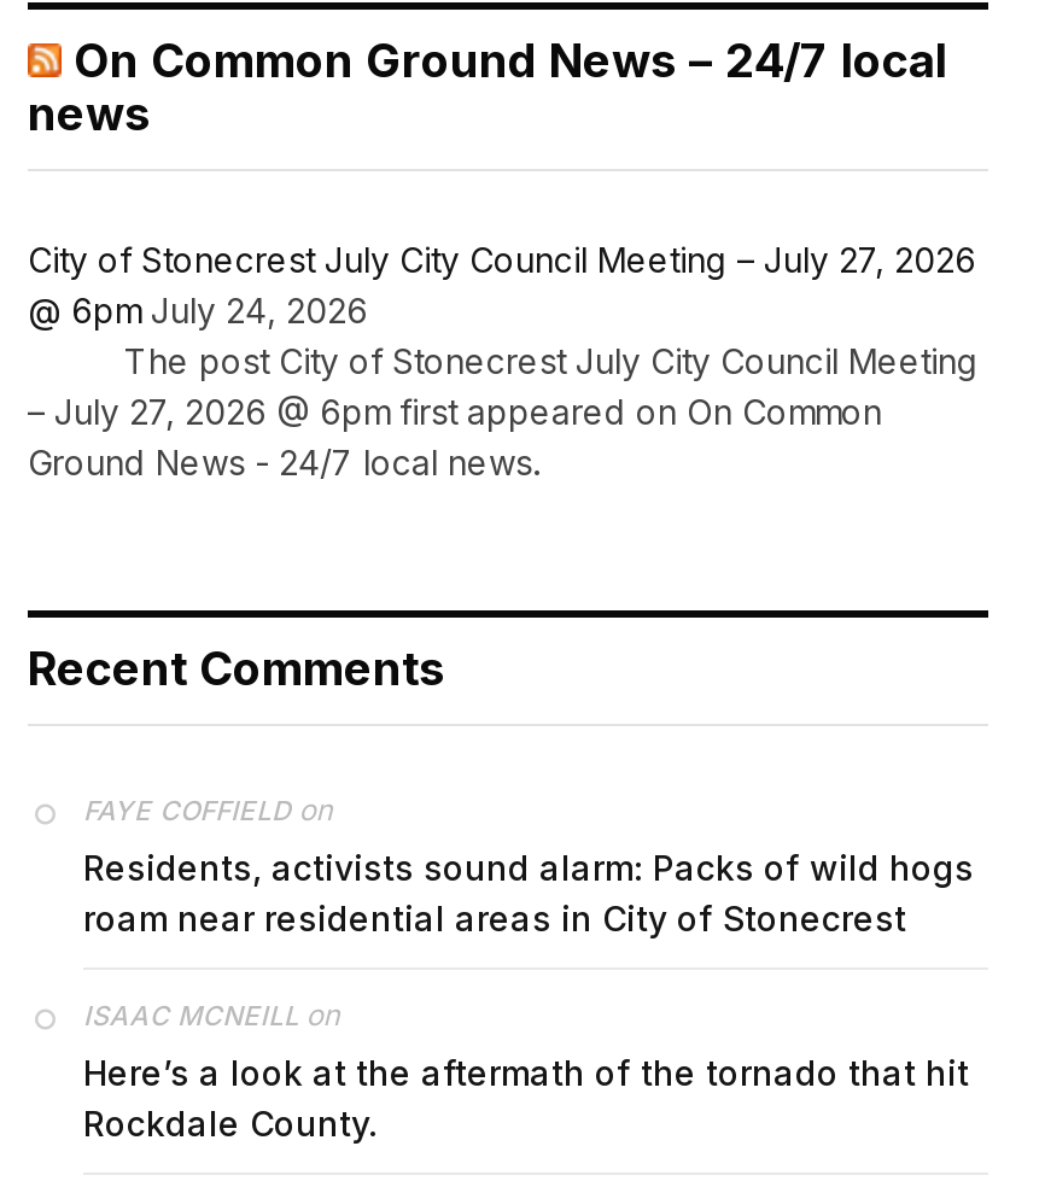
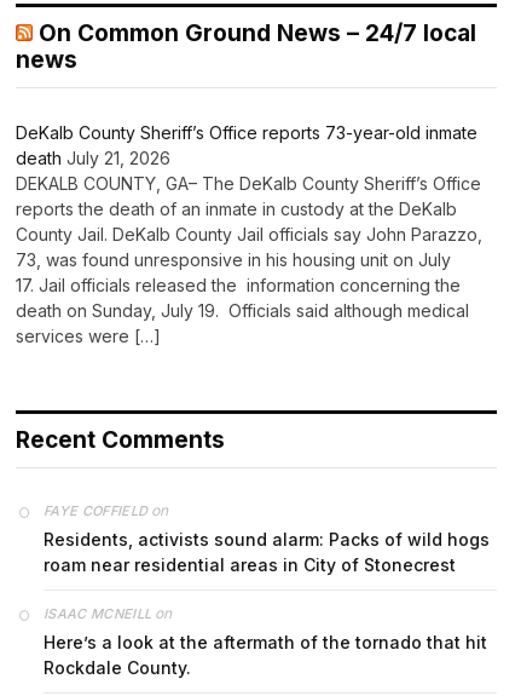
[28,240,979,483] City of Stonecrest July City Council Meeting – July 27, 2026 | @ 6pm July 24, 2026 | The post City of Stonecrest July City Council Meeting | – July 27, 2026 @ 6pm first appeared on On Common | Ground News - 24/7 local news. -> [16,123,482,347] DeKalb County Sheriff’s Office reports 73-year-old inmate | death July 21, 2026 | DEKALB COUNTY, GA– The DeKalb County Sheriff’s Office | reports the death of an inmate in custody at the DeKalb | County Jail. DeKalb County Jail officials say John Parazzo, | 73, was found unresponsive in his housing unit on July | 17. Jail officials released the information concerning the | death on Sunday, July 19. Officials said although medical | services were […]

